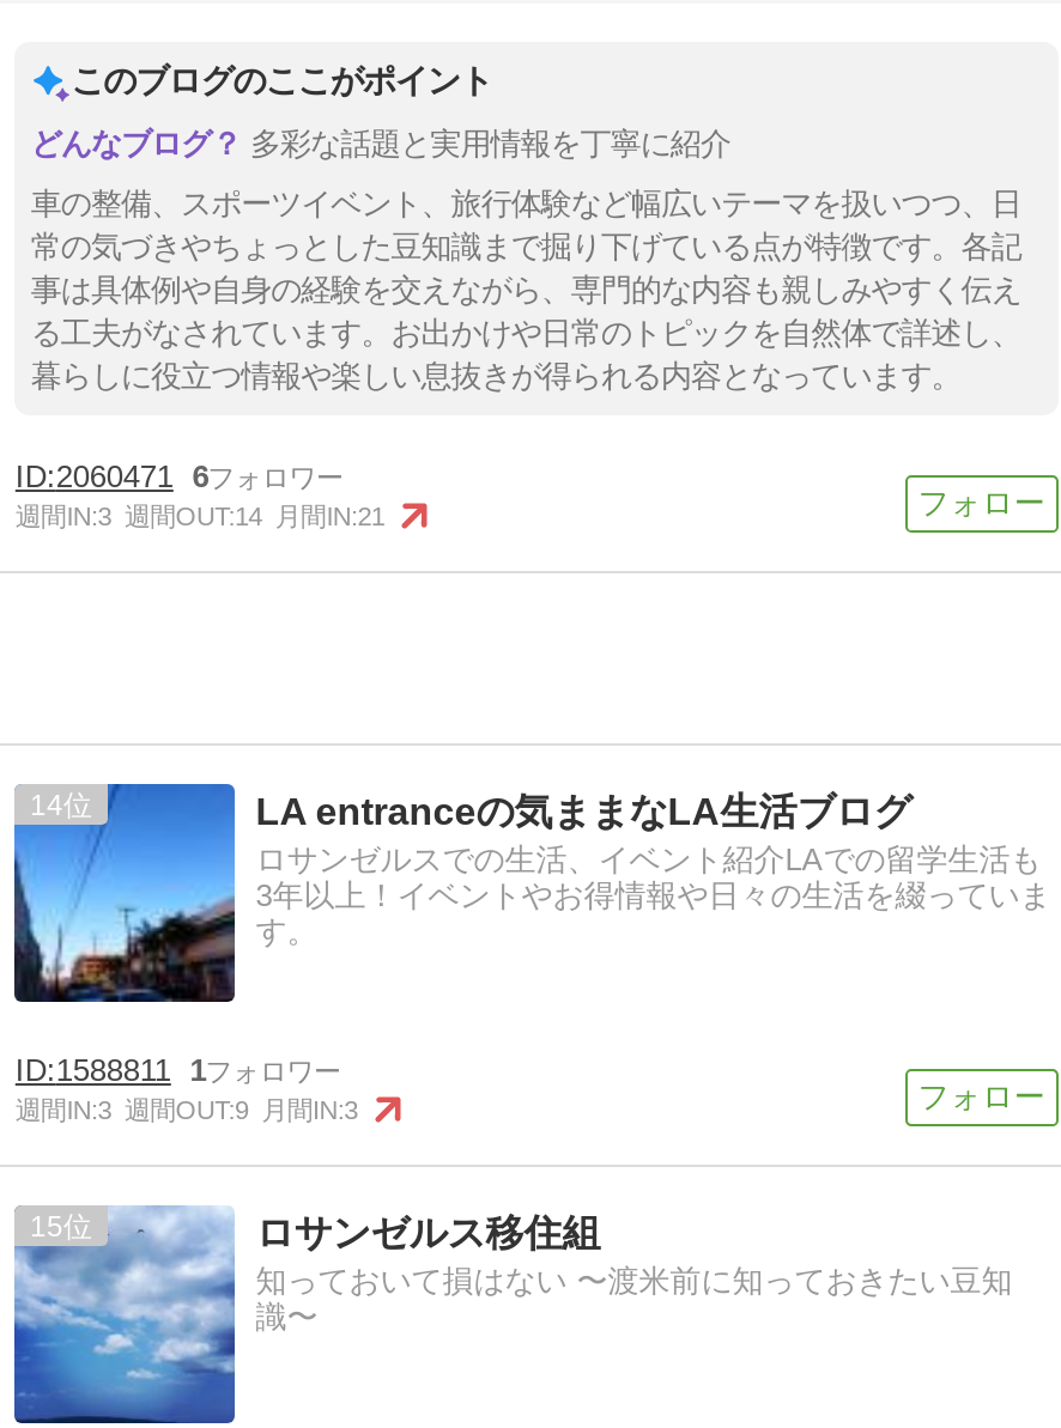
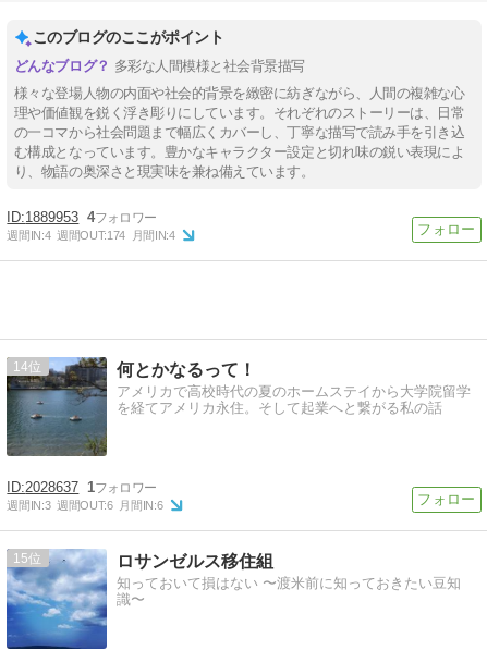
[250,126,730,162] 多彩な話題と実用情報を丁寧に紹介 -> [114,58,305,74] 多彩な人間模様と社会背景描写
[31,185,1021,393] 車の整備、スポーツイベント、旅行体験など幅広いテーマを扱いつつ、日 | 常の気づきやちょっとした豆知識まで掘り下げている点が特徴です。各記 | 事は具体例や自身の経験を交えながら、専門的な内容も親しみやすく伝え | る工夫がなされています。お出かけや日常のトピックを自然体で詳述し、 | 暮らしに役立つ情報や楽しい息抜きが得られる内容となっています。 -> [14,85,465,179] 様々な登場人物の内面や社会的背景を緻密に紡ぎながら、人間の複雑な心 | 理や価値観を鋭く浮き彫りにしています。それぞれのストーリーは、日常 | の一コマから社会問題まで幅広くカバーし、丁寧な描写で読み手を引き込 | む構成となっています。豊かなキャラクター設定と切れ味の鋭い表現によ | り、物語の奥深さと現実味を兼ね備えています。
[15,459,384,531] 2060471 6 | 週間IN:3 週間OUT:14 月間IN:21 -> [7,209,175,242] 1889953 4 | 週間IN:4 週間OUT:174 月間IN:4
[12,782,1051,1004] [image] | LA entranceの気ままなLA生活ブログ | ロサンゼルスでの生活、イベント紹介LAでの留学生活も | 3年以上！イベントやお得情報や日々の生活を綴っていま | す。 -> [5,356,470,457] [image] | 何とかなるって！ | アメリカで高校時代の夏のホームステイから大学院留学 | を経てアメリカ永住。そして起業へと繋がる私の話
[15,1053,357,1125] 1588811 1 | 週間IN:3 週間OUT:9 月間IN:3 -> [7,479,163,512] 2028637 1 | 週間IN:3 週間OUT:6 月間IN:6

